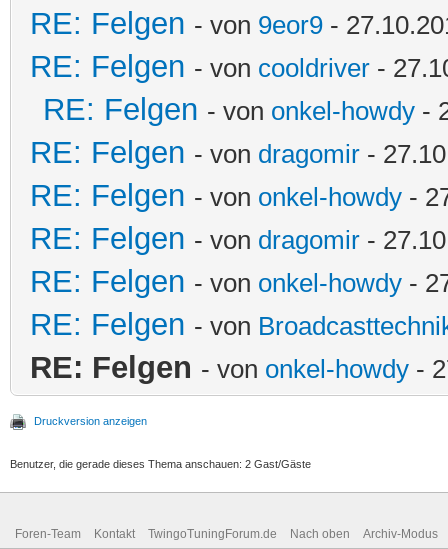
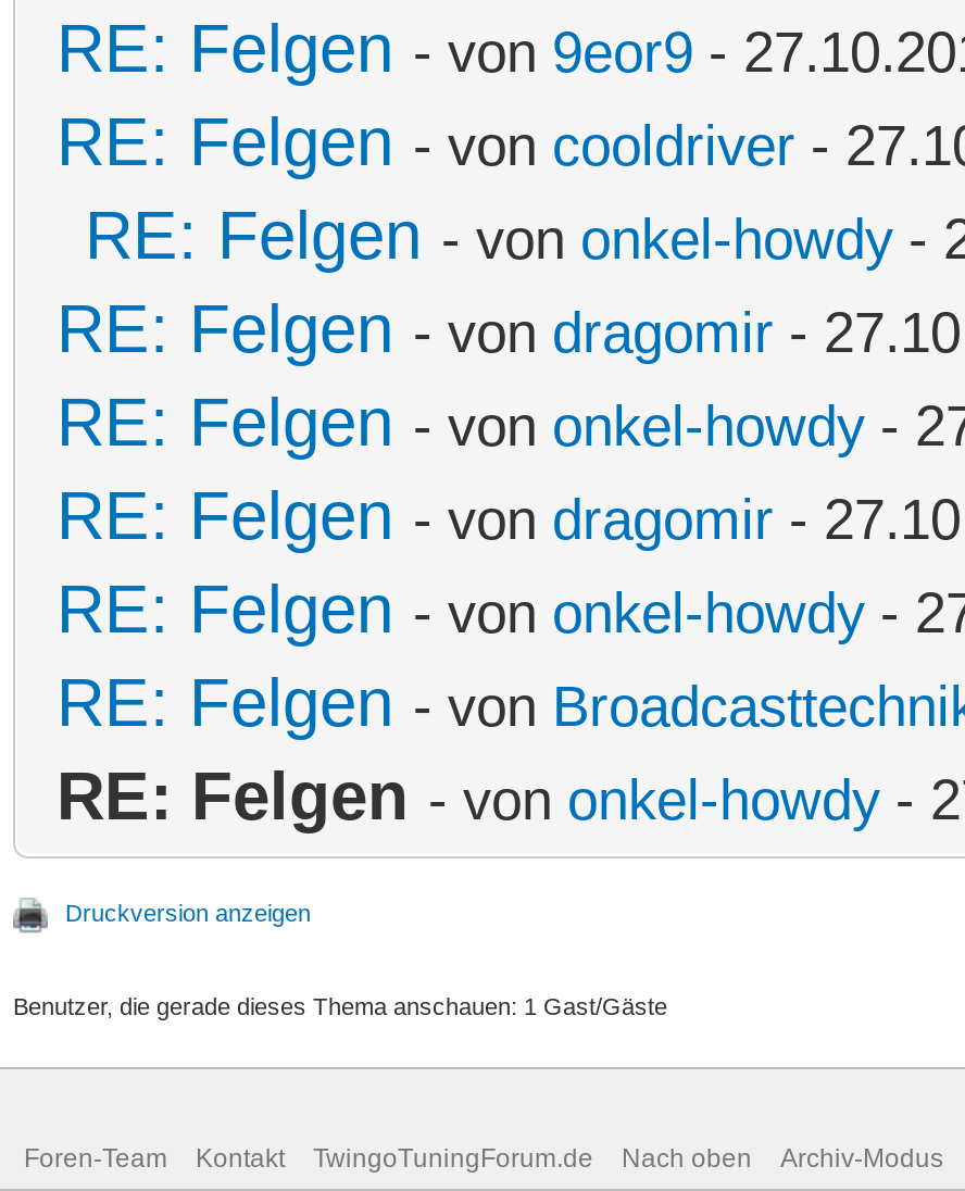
[10,458,311,470] Benutzer, die gerade dieses Thema anschauen: 2 Gast/Gäste -> [13,993,667,1019] Benutzer, die gerade dieses Thema anschauen: 1 Gast/Gäste

